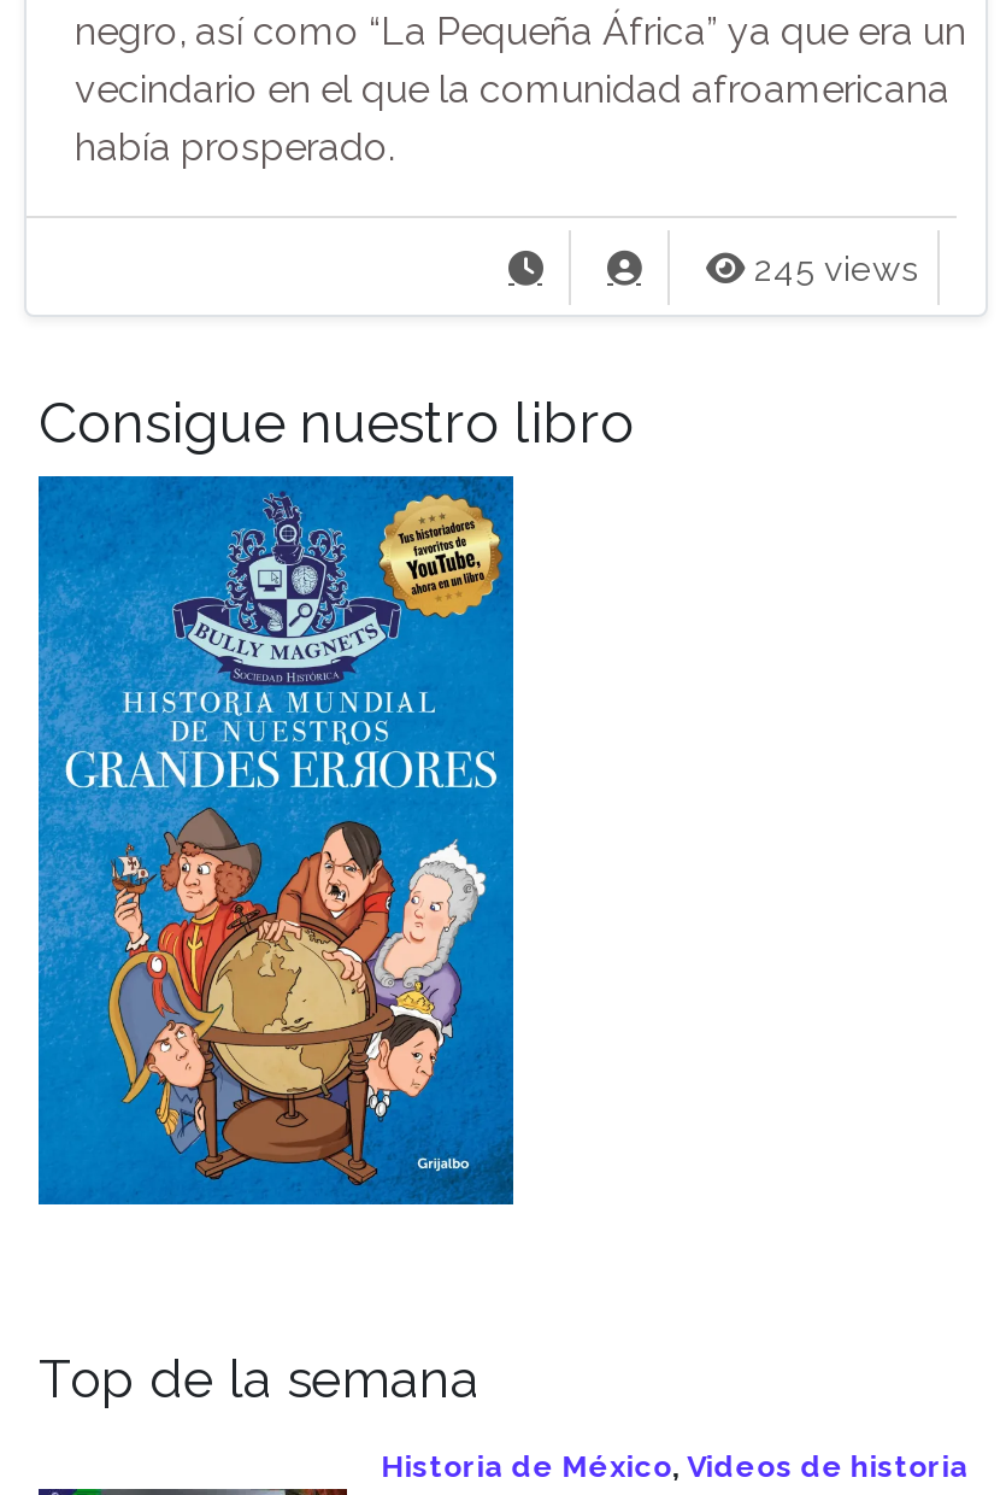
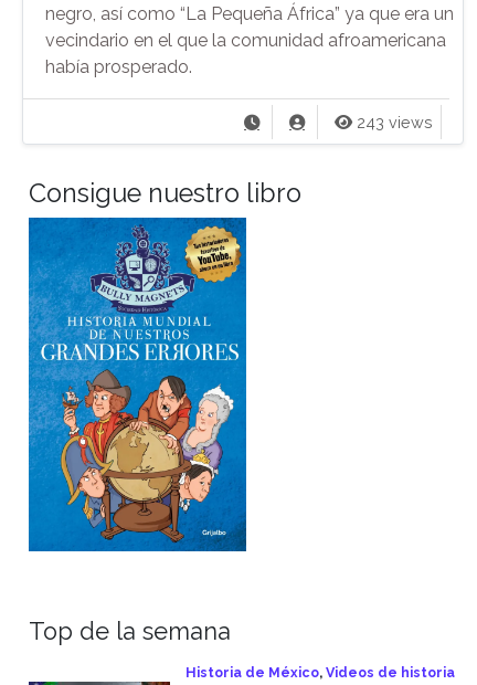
[754,246,920,287] 245 views -> [357,113,433,132] 243 views

